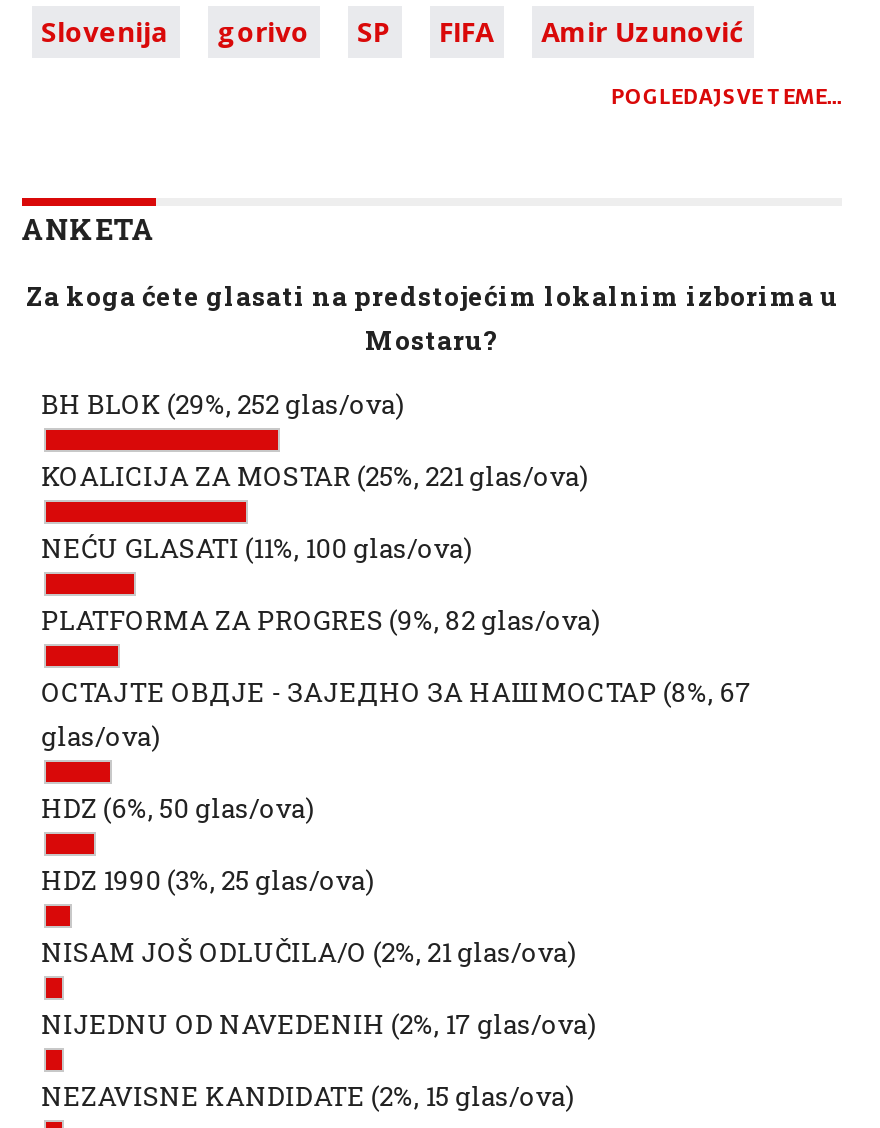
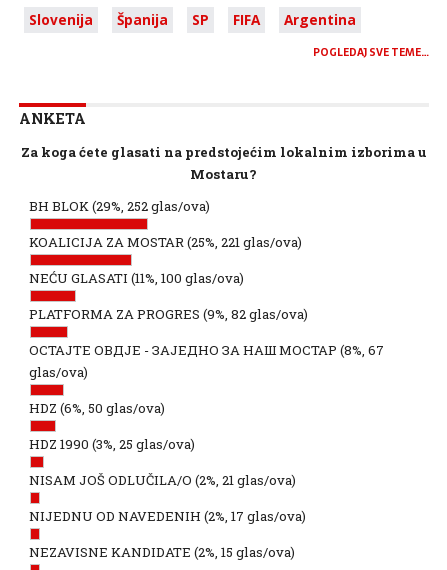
[217,12,309,50] gorivo -> [117,10,168,29] Španija
[541,12,743,50] Amir Uzunović -> [284,10,356,29] Argentina

